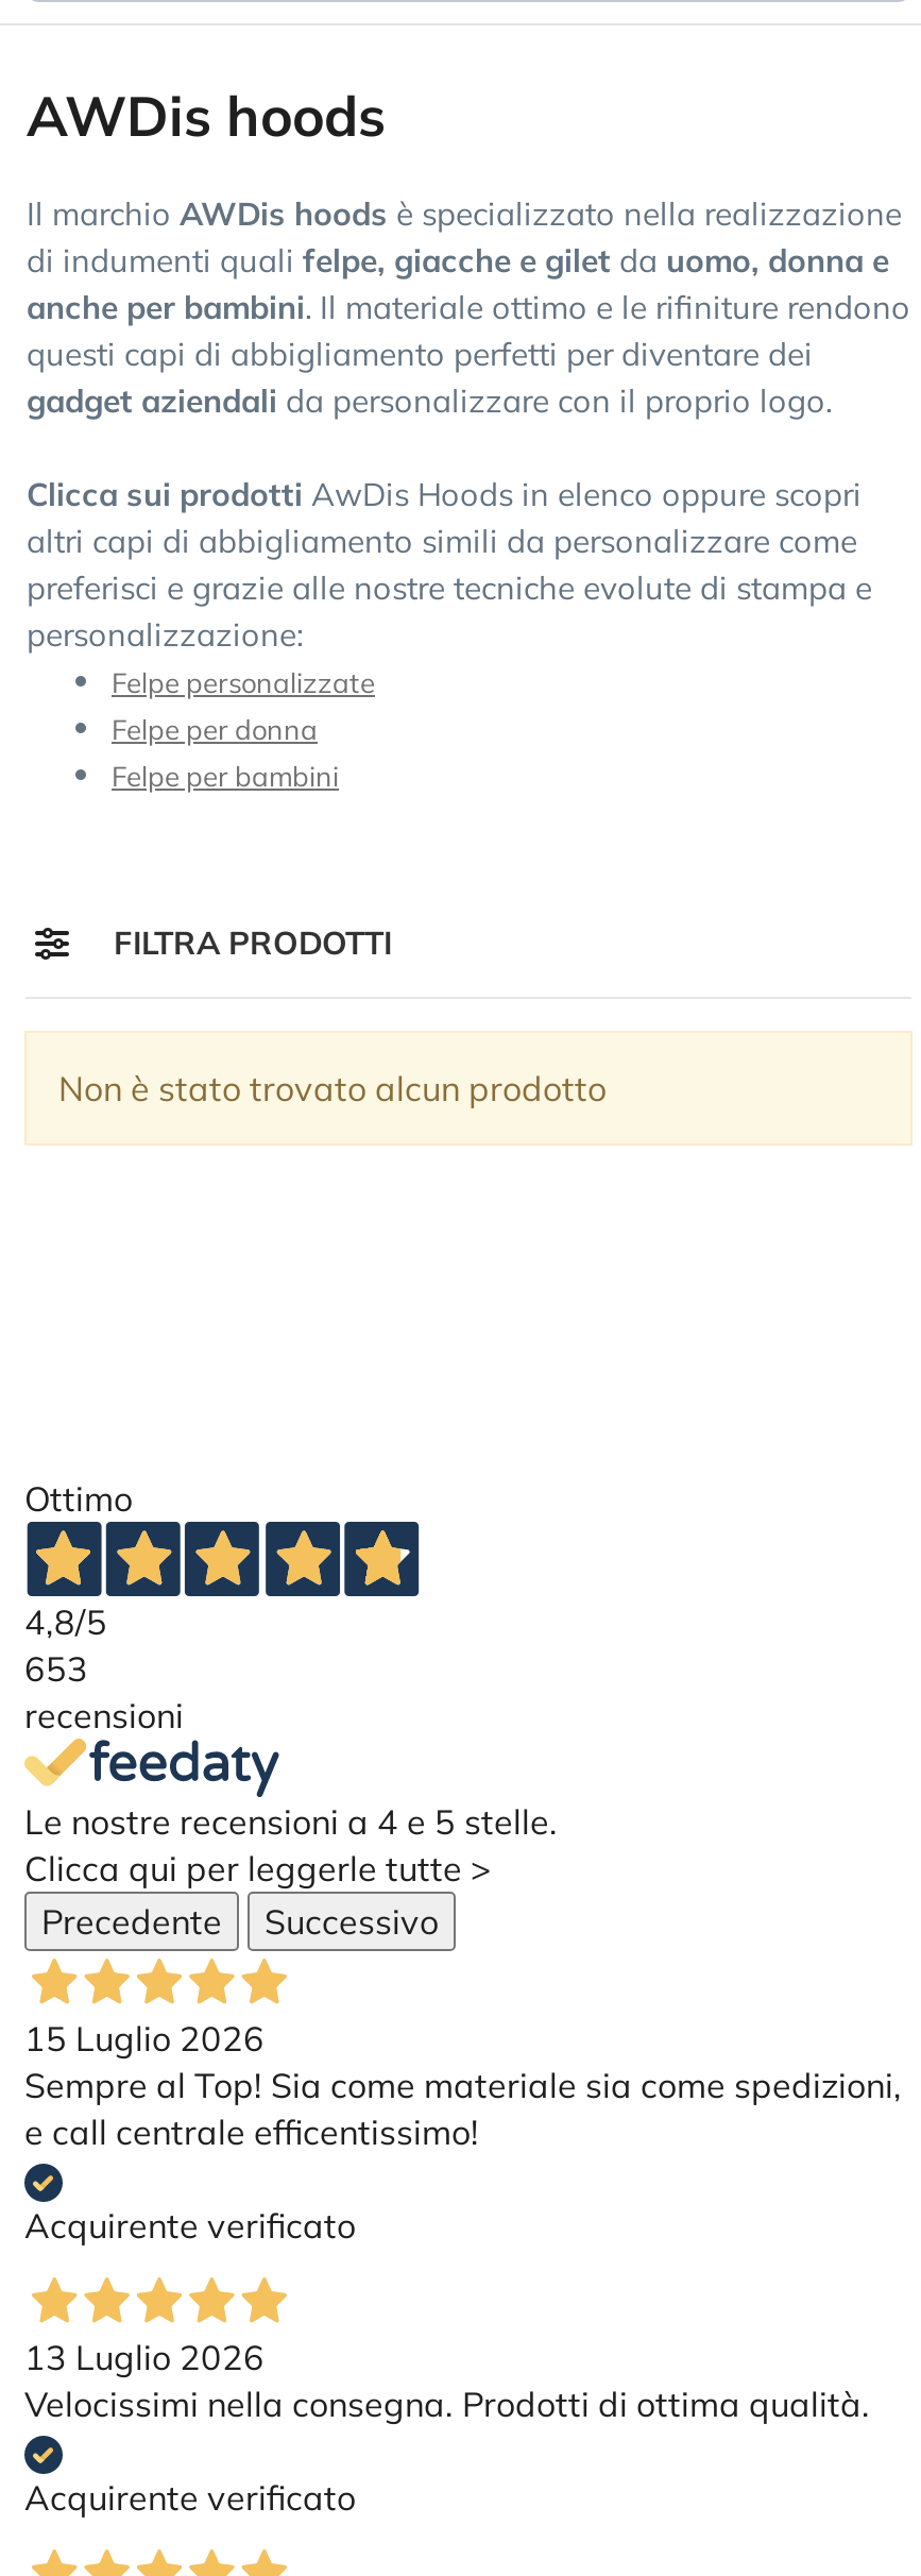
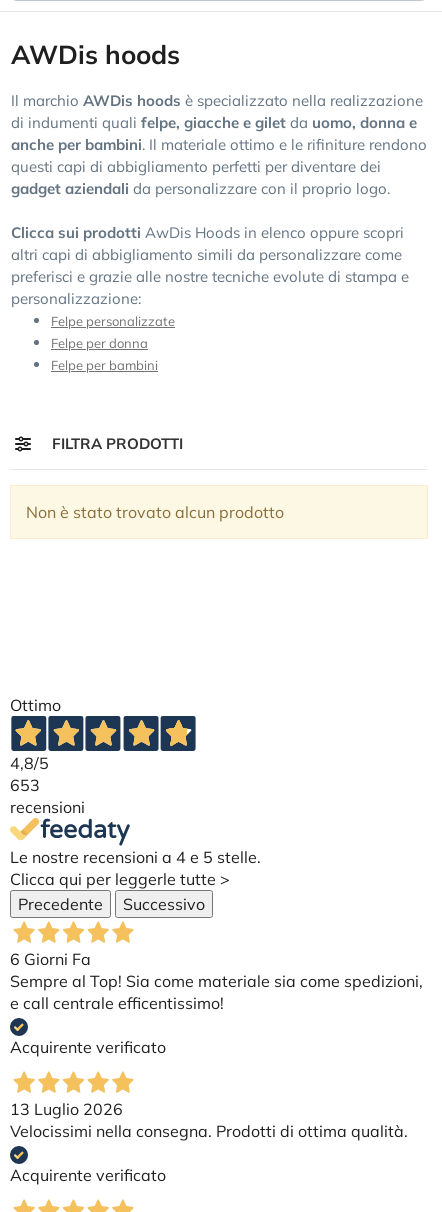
[24,2017,265,2060] 15 Luglio 2026 -> [10,949,91,969] 6 Giorni Fa

